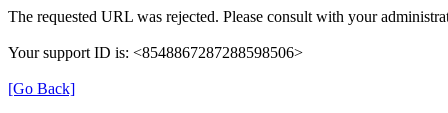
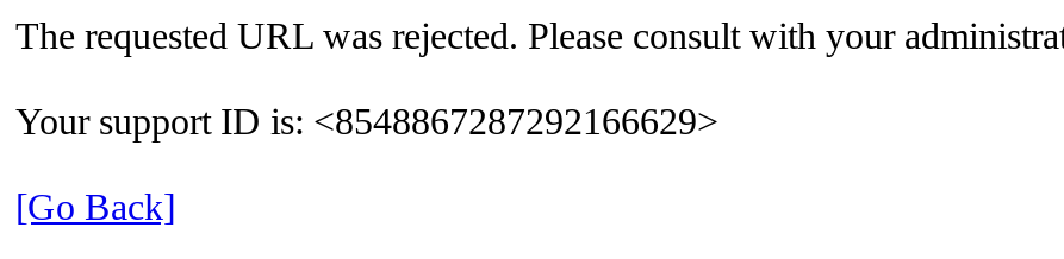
[8,44,303,61] Your support ID is: <8548867287288598506> -> [15,101,718,141] Your support ID is: <8548867287292166629>

